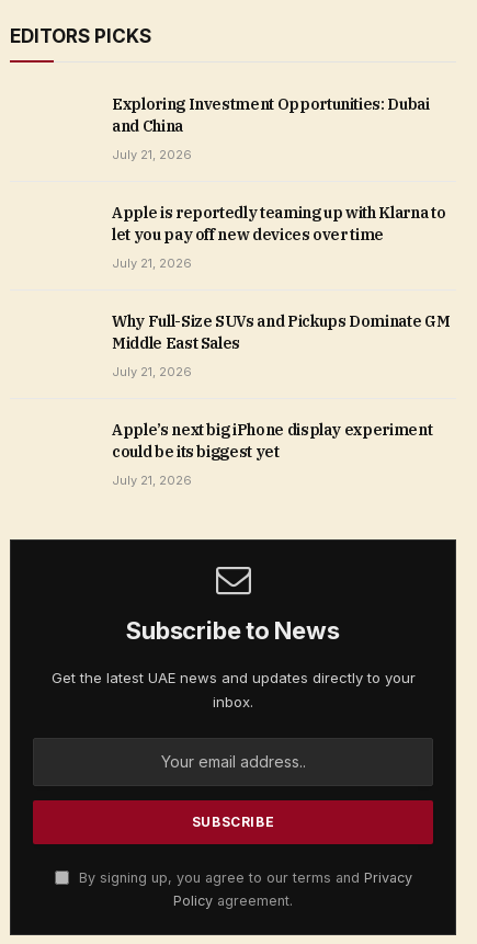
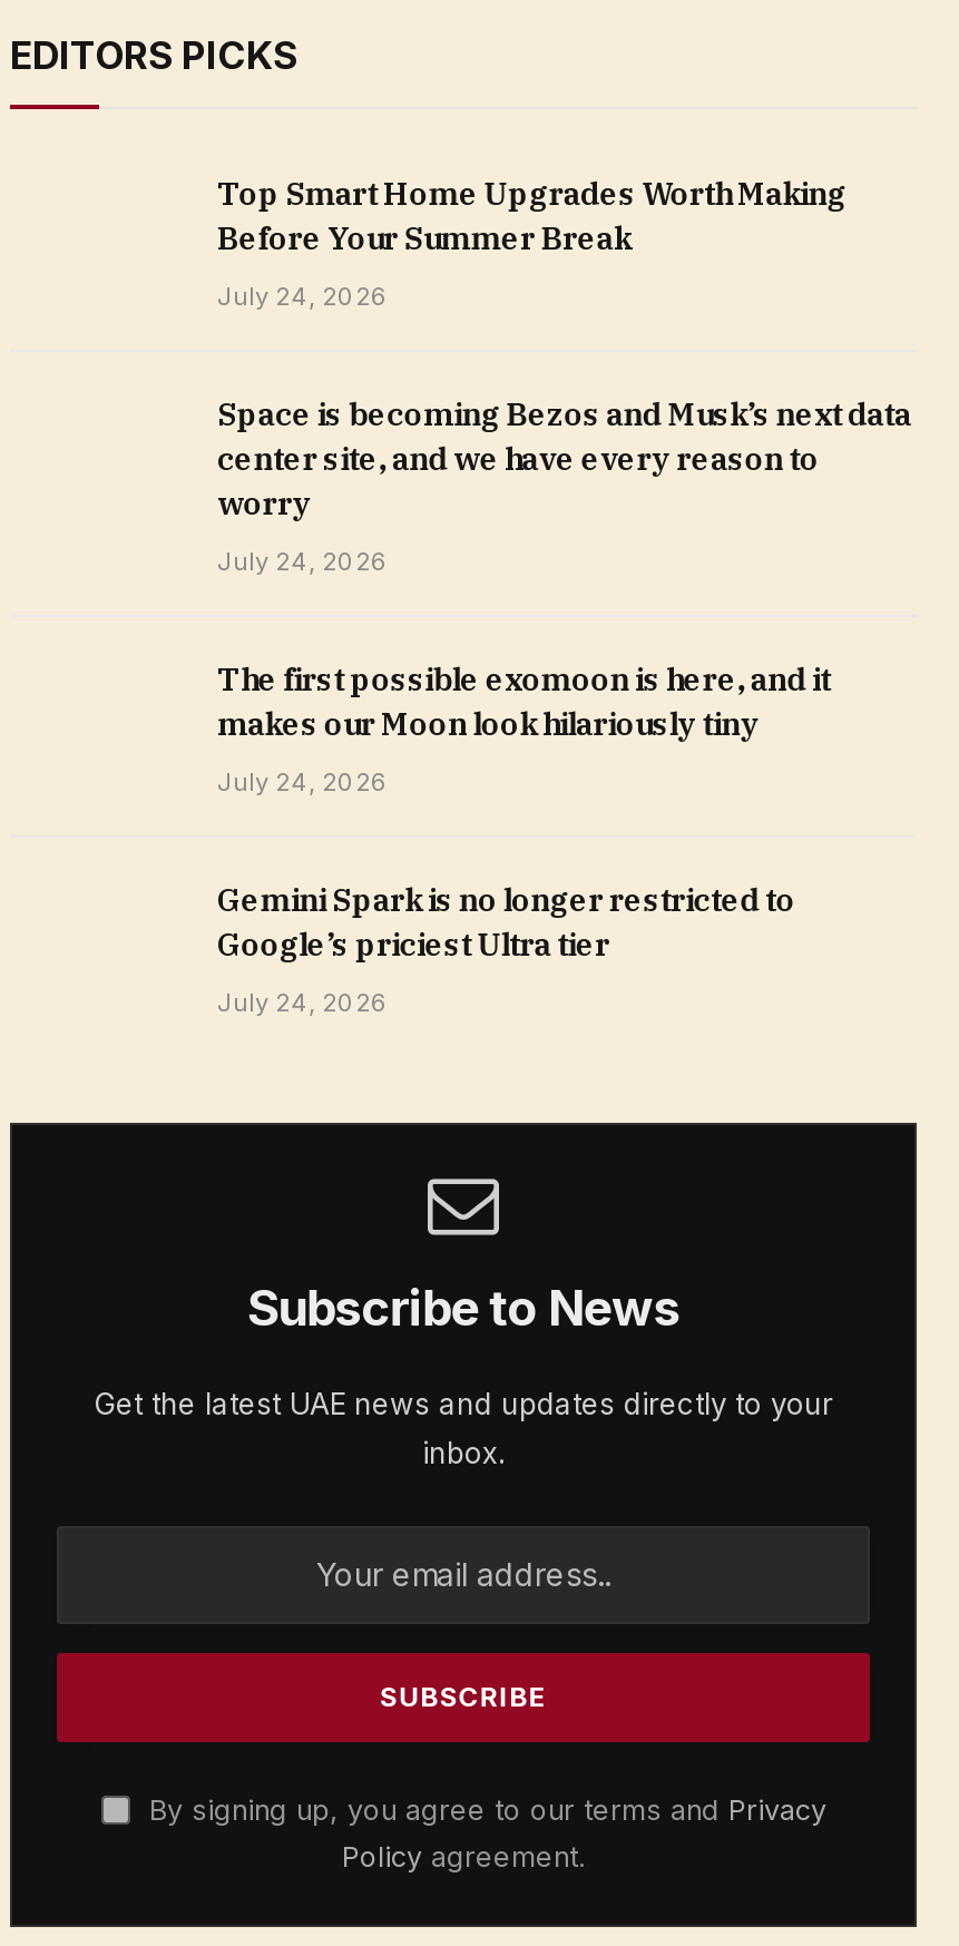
[112,94,430,136] Exploring Investment Opportunities: Dubai | and China -> [217,173,846,258] Top Smart Home Upgrades Worth Making | Before Your Summer Break
[112,147,192,162] July 21, 2026 -> [217,280,389,311] July 24, 2026
[112,203,445,244] Apple is reportedly teaming up with Klarna to | let you pay off new devices over time -> [217,394,911,523] Space is becoming Bezos and Musk’s next data | center site, and we have every reason to | worry
[112,255,192,270] July 21, 2026 -> [217,545,389,576] July 24, 2026
[112,311,450,353] Why Full-Size SUVs and Pickups Dominate GM | Middle East Sales -> [217,659,830,743] The first possible exomoon is here, and it | makes our Moon look hilariously tiny
[112,364,192,379] July 21, 2026 -> [217,766,389,797] July 24, 2026
[112,420,432,461] Apple’s next big iPhone display experiment | could be its biggest yet -> [217,879,795,964] Gemini Spark is no longer restricted to | Google’s priciest Ultra tier
[112,472,192,488] July 21, 2026 -> [217,986,389,1017] July 24, 2026

